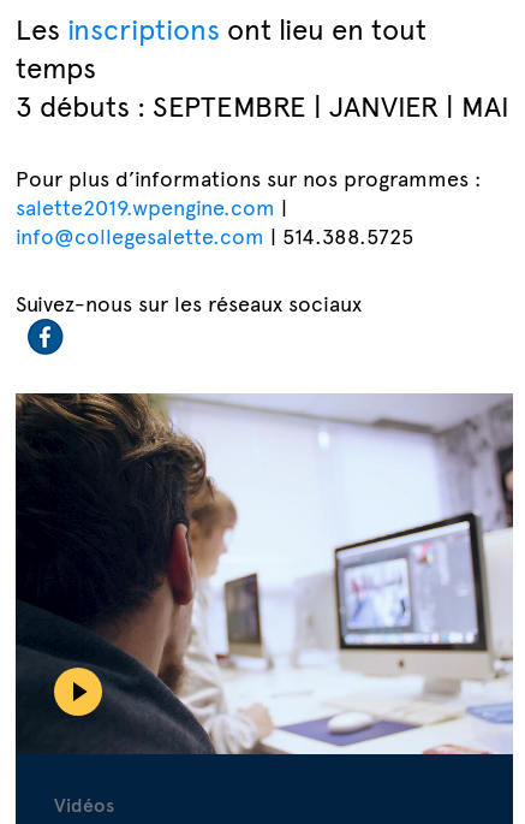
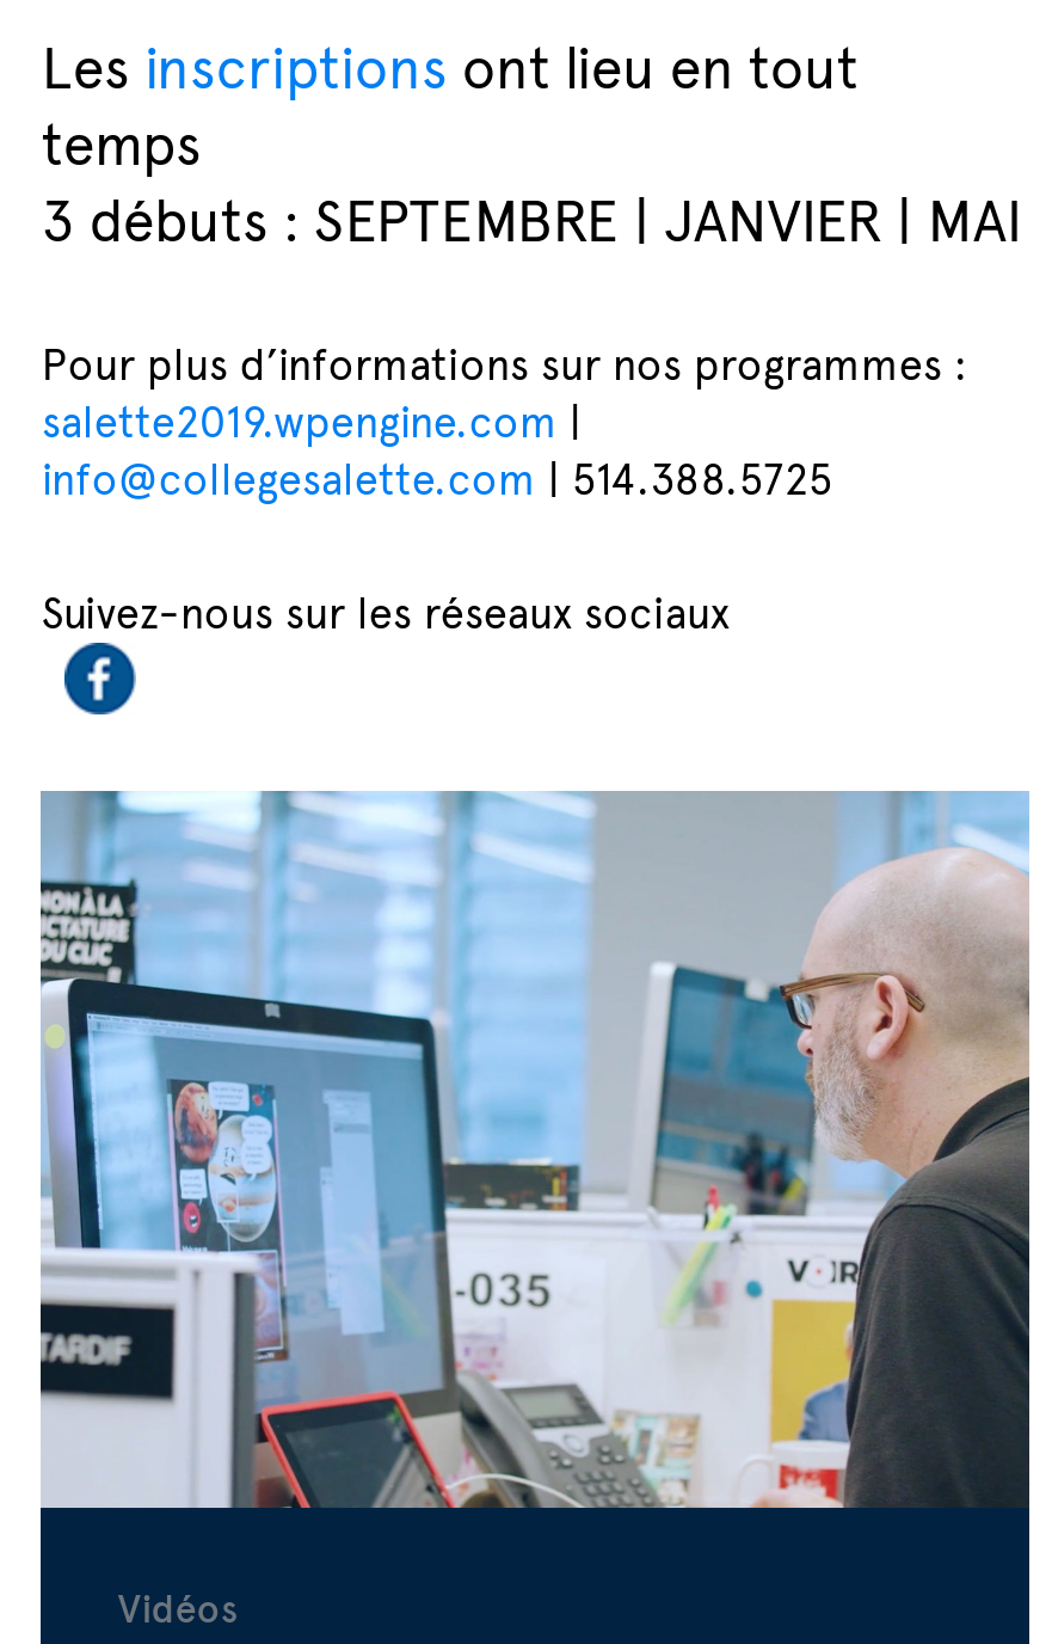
[14,392,514,755] [image] -> [38,790,1032,1511] [image]

